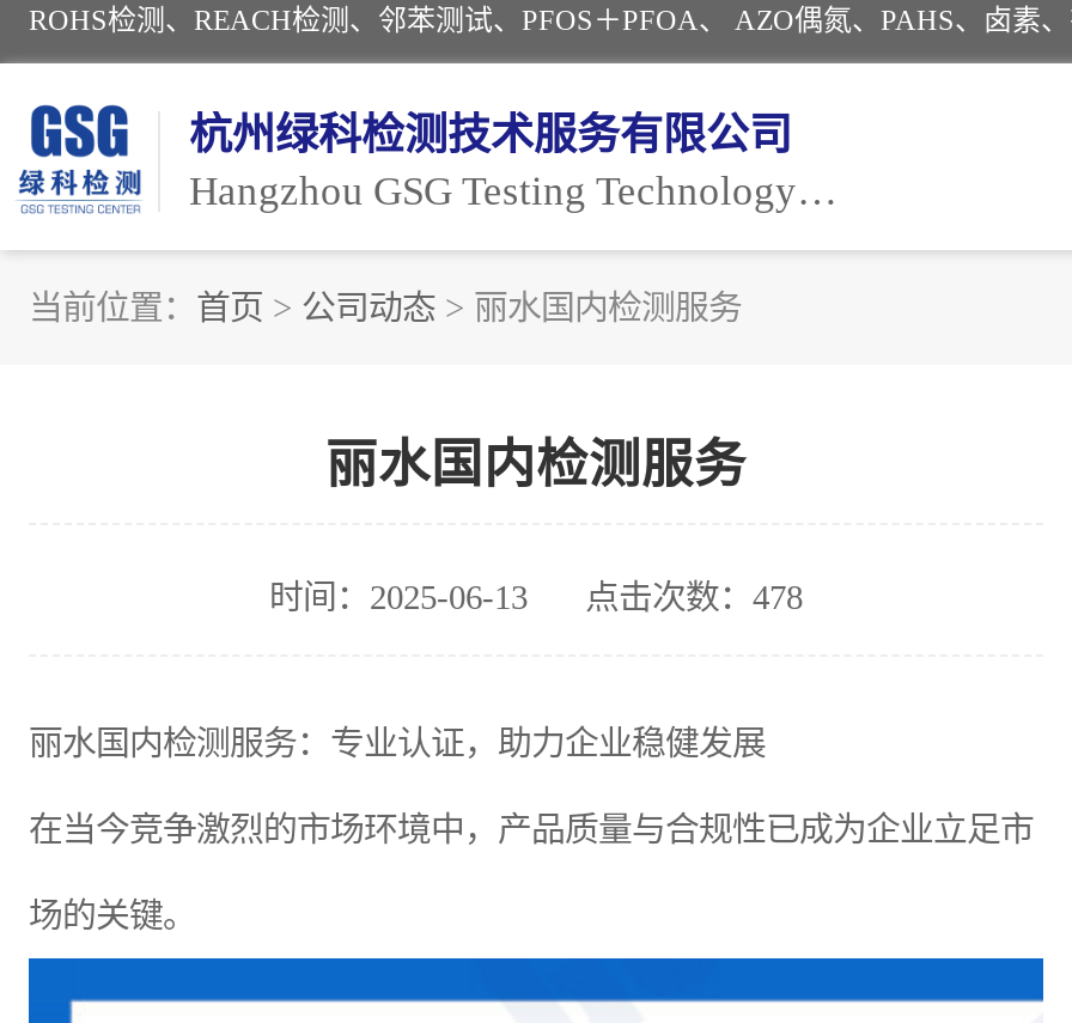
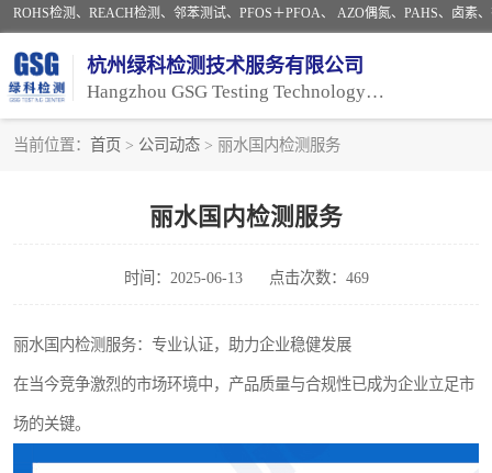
[269,578,803,616] 时间：2025-06-13 点击次数：478 -> [124,269,368,286] 时间：2025-06-13 点击次数：469

